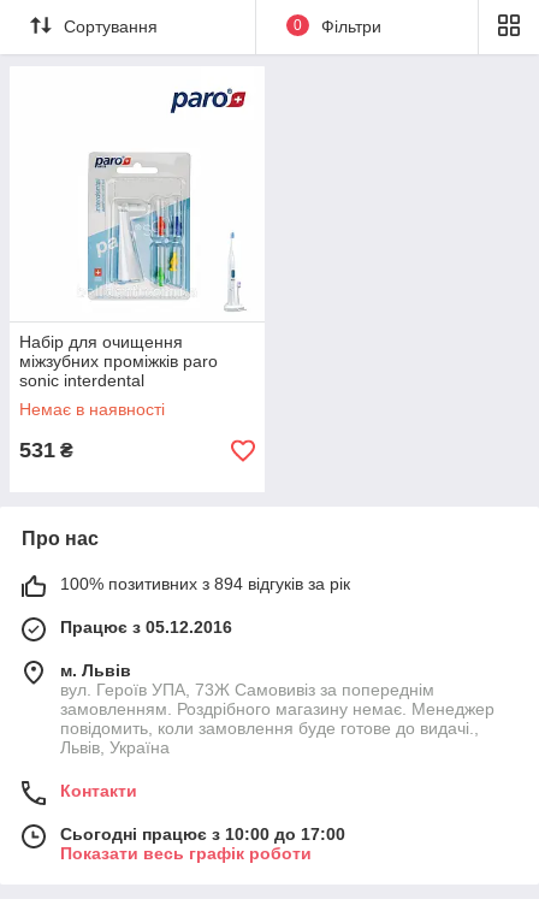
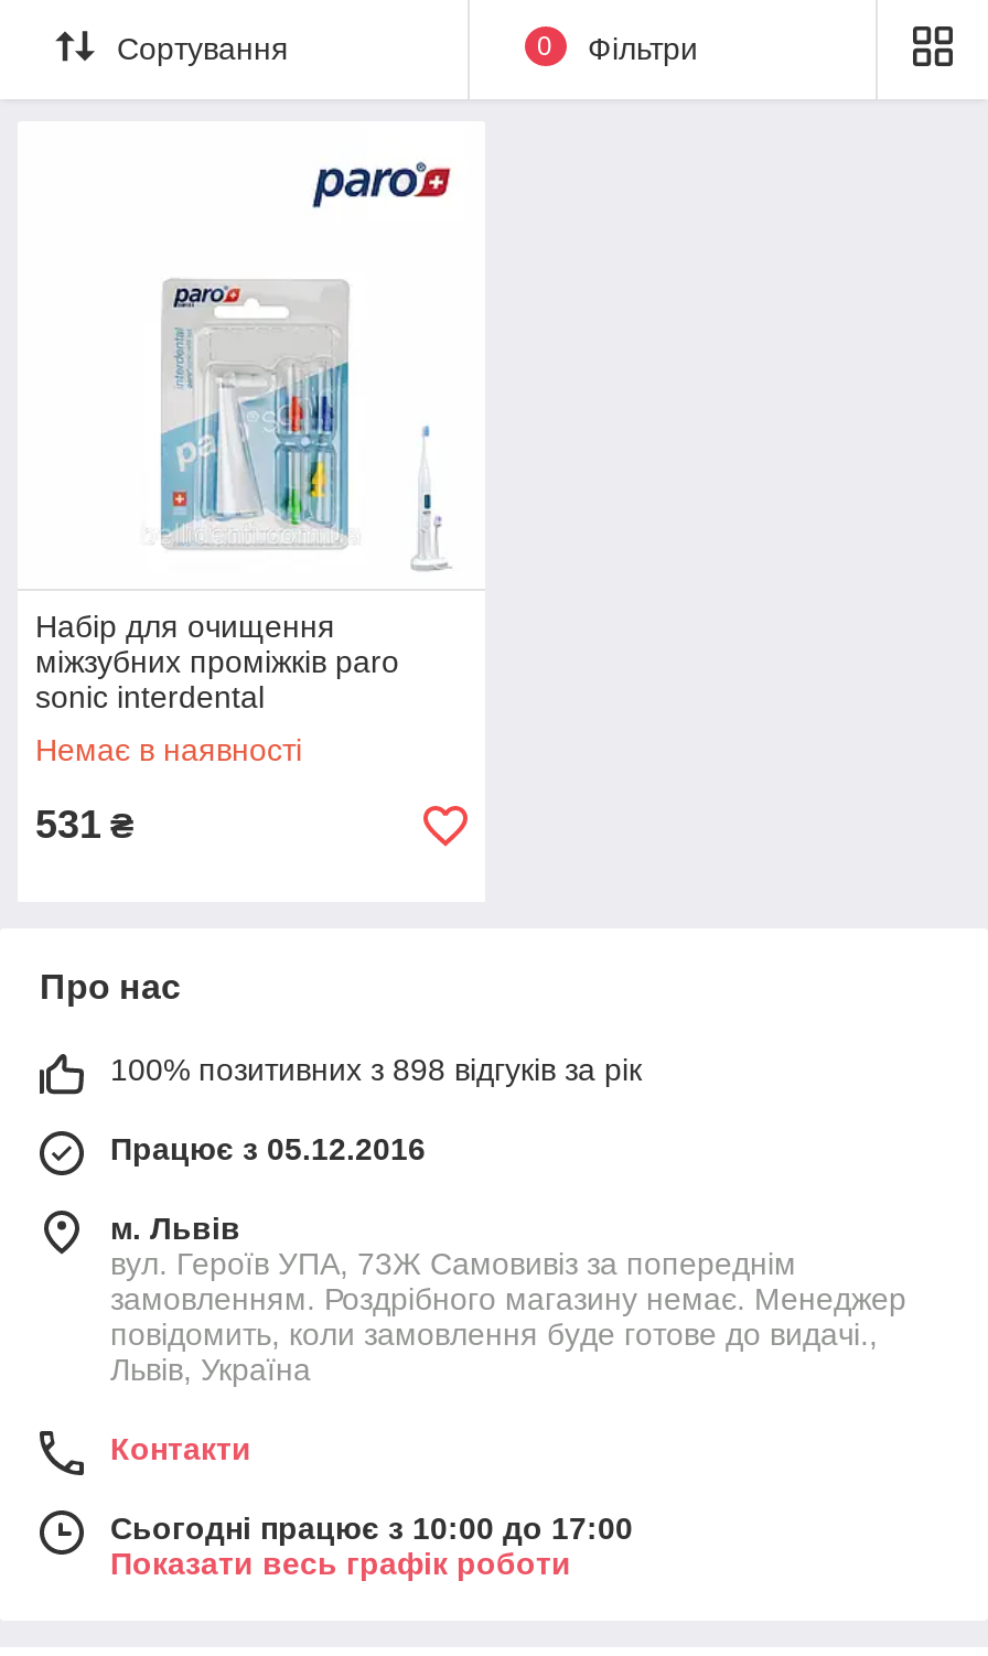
[60,574,350,593] 100% позитивних з 894 відгуків за рік -> [110,1052,642,1087] 100% позитивних з 898 відгуків за рік

